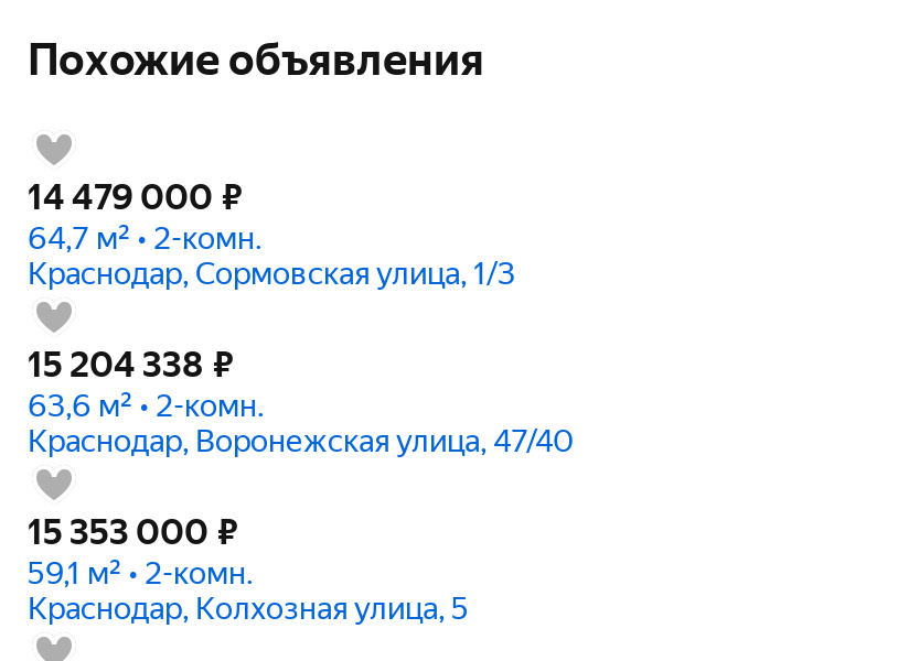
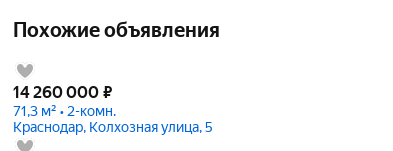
[28,176,575,590] 14 479 000 ₽ | 64,7 м² • 2-комн. | Краснодар, Сормовская улица, 1/3 | 15 204 338 ₽ | 63,6 м² • 2-комн. | Краснодар, Воронежская улица, 47/40 | 15 353 000 ₽ | 59,1 м² • 2-комн. -> [13,83,116,119] 14 260 000 ₽ | 71,3 м² • 2-комн.

